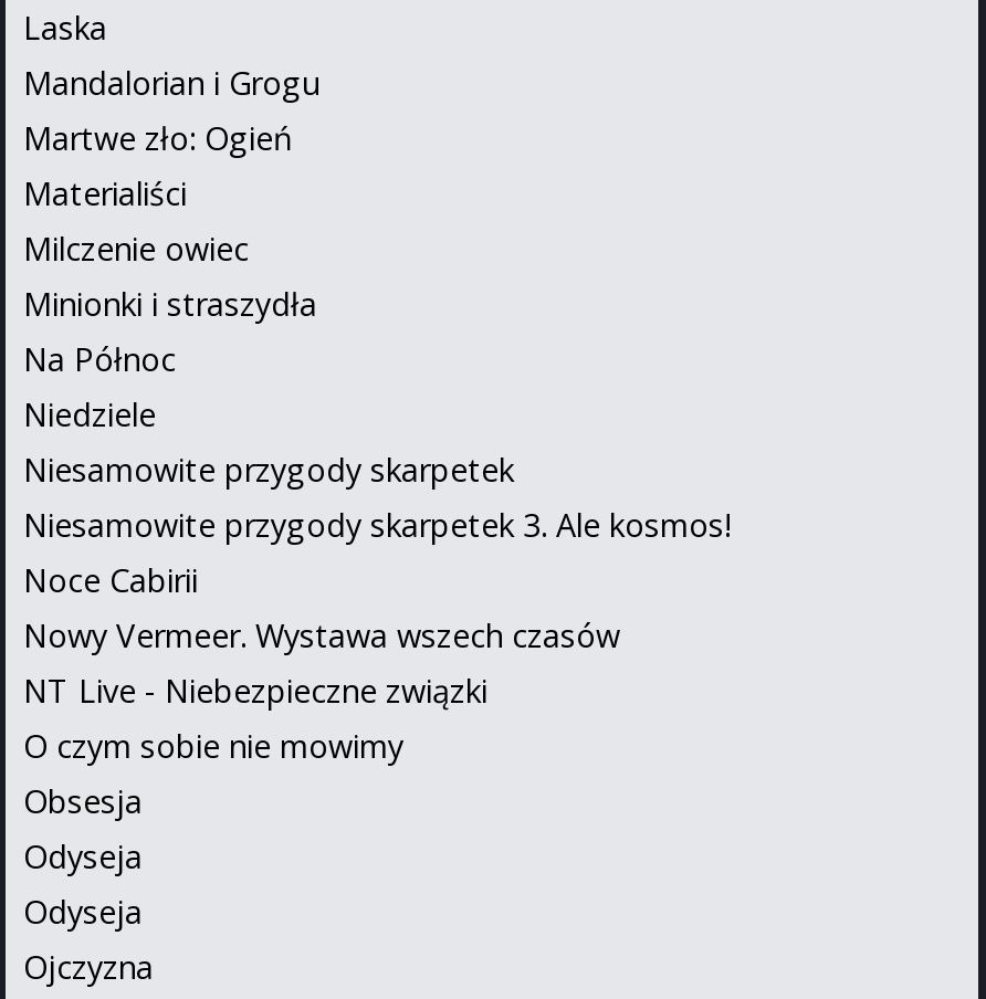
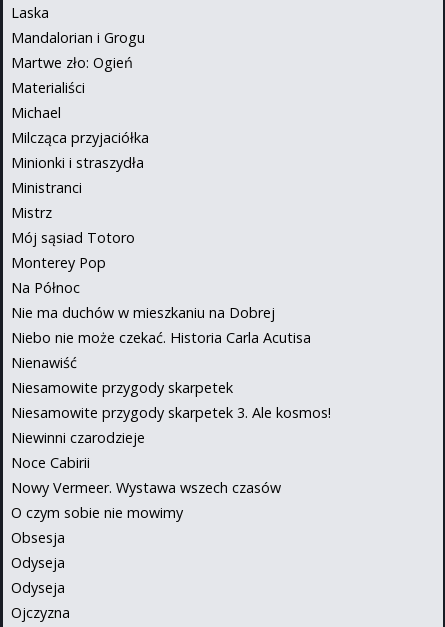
[23,229,249,271] Milczenie owiec -> [11,103,149,147] Michael | Milcząca przyjaciółka
none -> [11,178,135,272] Ministranci | Mistrz | Mój sąsiad Totoro | Monterey Pop
[23,394,156,436] Niedziele -> [11,303,311,372] Nie ma duchów w mieszkaniu na Dobrej | Niebo nie może czekać. Historia Carla Acutisa | Nienawiść
none -> [11,428,145,447] Niewinni czarodzieje
moved [23,560,620,657] -> [11,453,281,497]: Noce Cabirii | Nowy Vermeer. Wystawa wszech czasów
[23,671,487,713] NT Live - Niebezpieczne związki -> none

